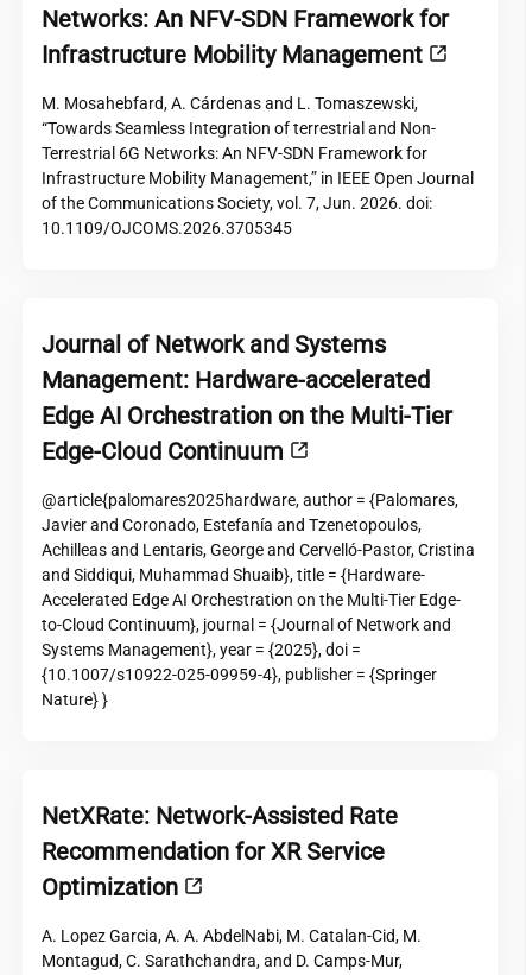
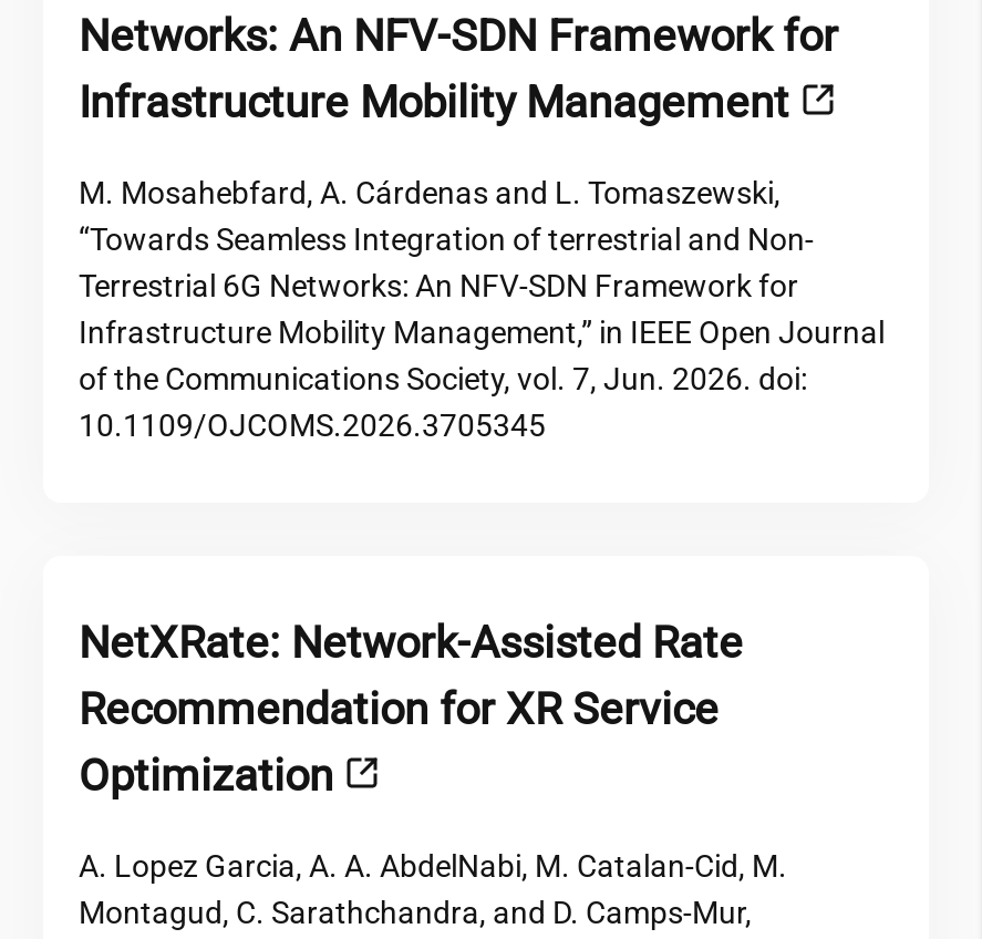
[42,330,475,709] Journal of Network and Systems | Management: Hardware-accelerated | Edge AI Orchestration on the Multi-Tier | Edge-Cloud Continuum | @article{palomares2025hardware, author = {Palomares, | Javier and Coronado, Estefanía and Tzenetopoulos, | Achilleas and Lentaris, George and Cervelló-Pastor, Cristina | and Siddiqui, Muhammad Shuaib}, title = {Hardware- | Accelerated Edge AI Orchestration on the Multi-Tier Edge- | to-Cloud Continuum}, journal = {Journal of Network and | Systems Management}, year = {2025}, doi = | {10.1007/s10922-025-09959-4}, publisher = {Springer | Nature} } -> none

